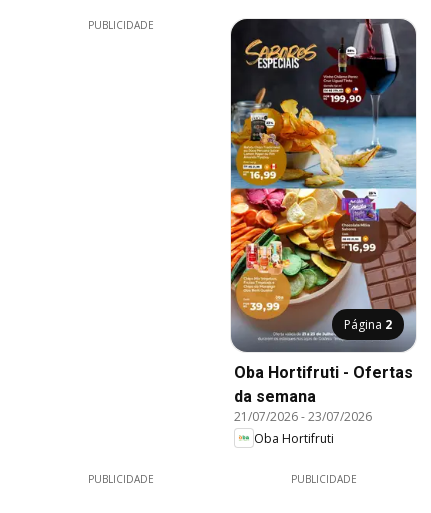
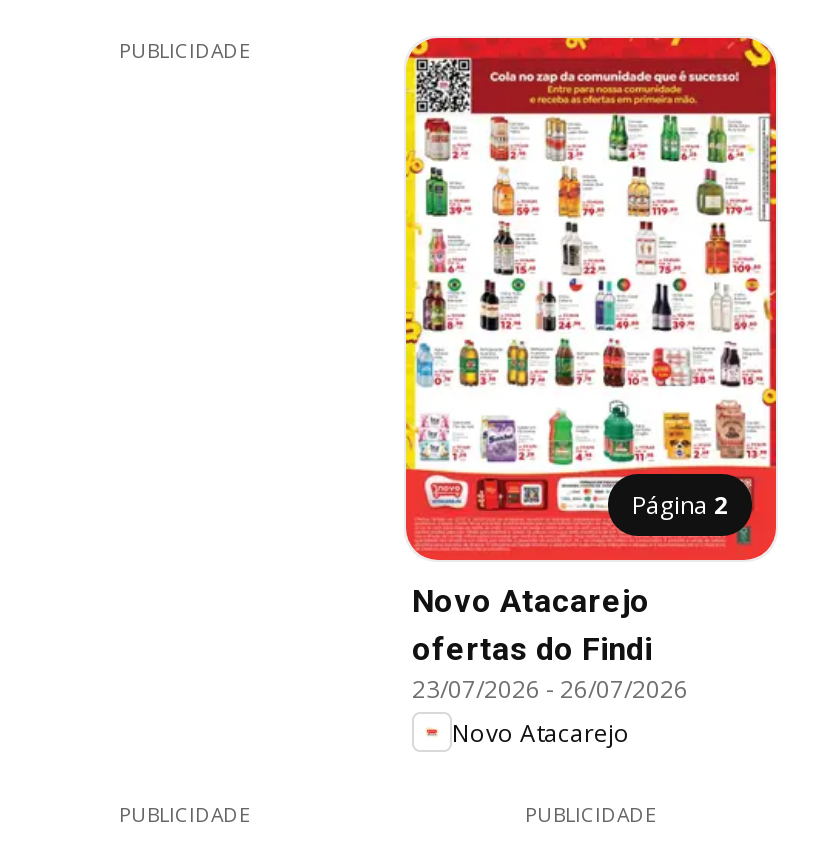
[230,18,417,446] [image] | Oba Hortifruti - Ofertas | da semana | 21/07/2026 - 23/07/2026 | Oba Hortifruti -> [404,36,778,750] [image] | Novo Atacarejo | ofertas do Findi | 23/07/2026 - 26/07/2026 | Novo Atacarejo

